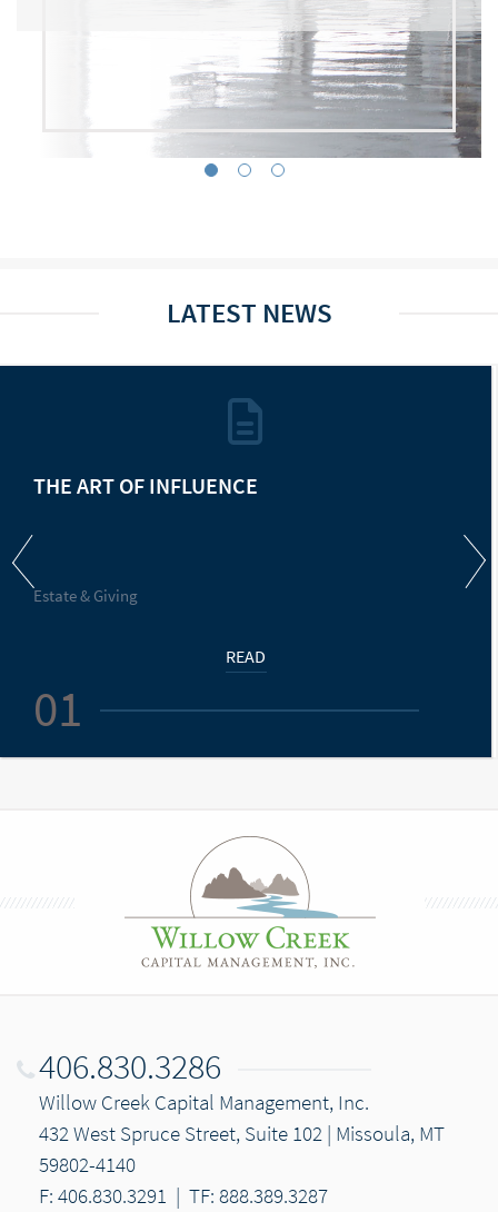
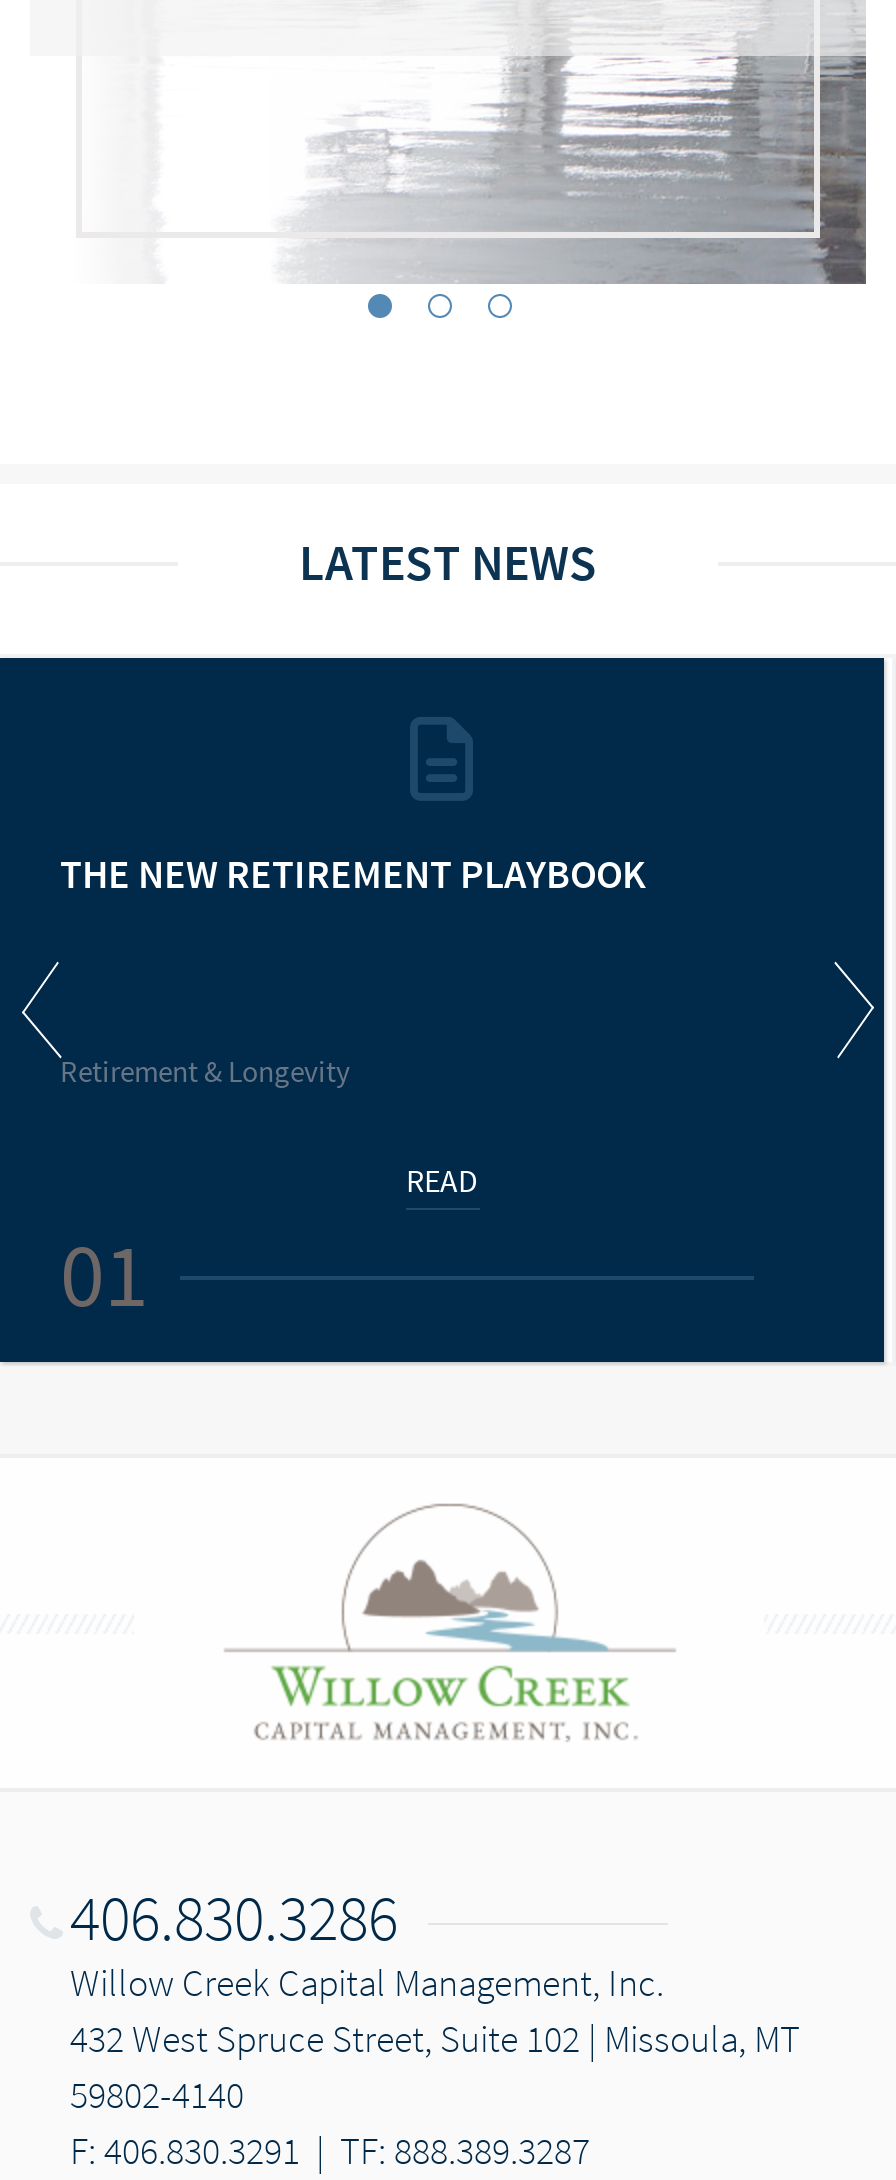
[33,471,258,499] THE ART OF INFLUENCE -> [60,848,646,898] THE NEW RETIREMENT PLAYBOOK
[33,585,138,606] Estate & Giving -> [60,1052,350,1090] Retirement & Longevity

